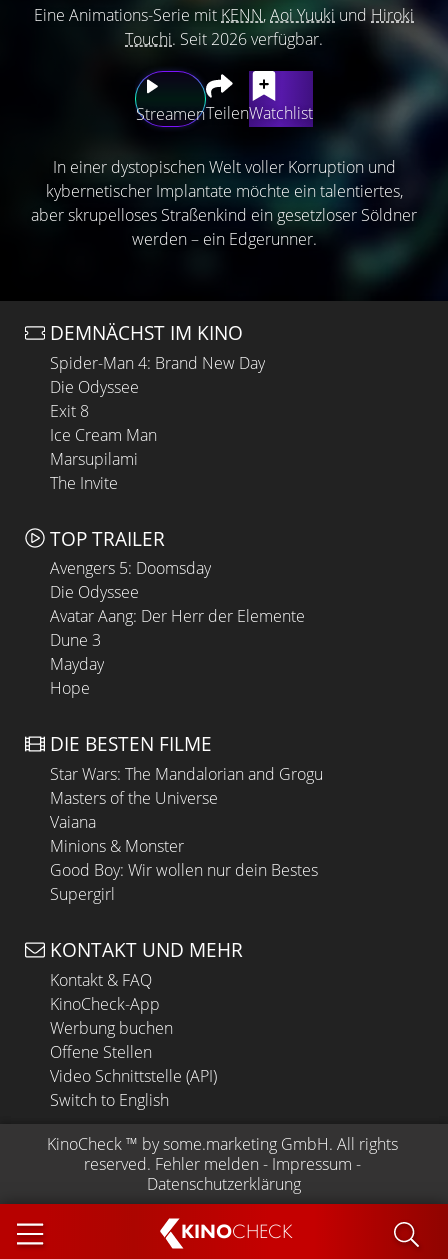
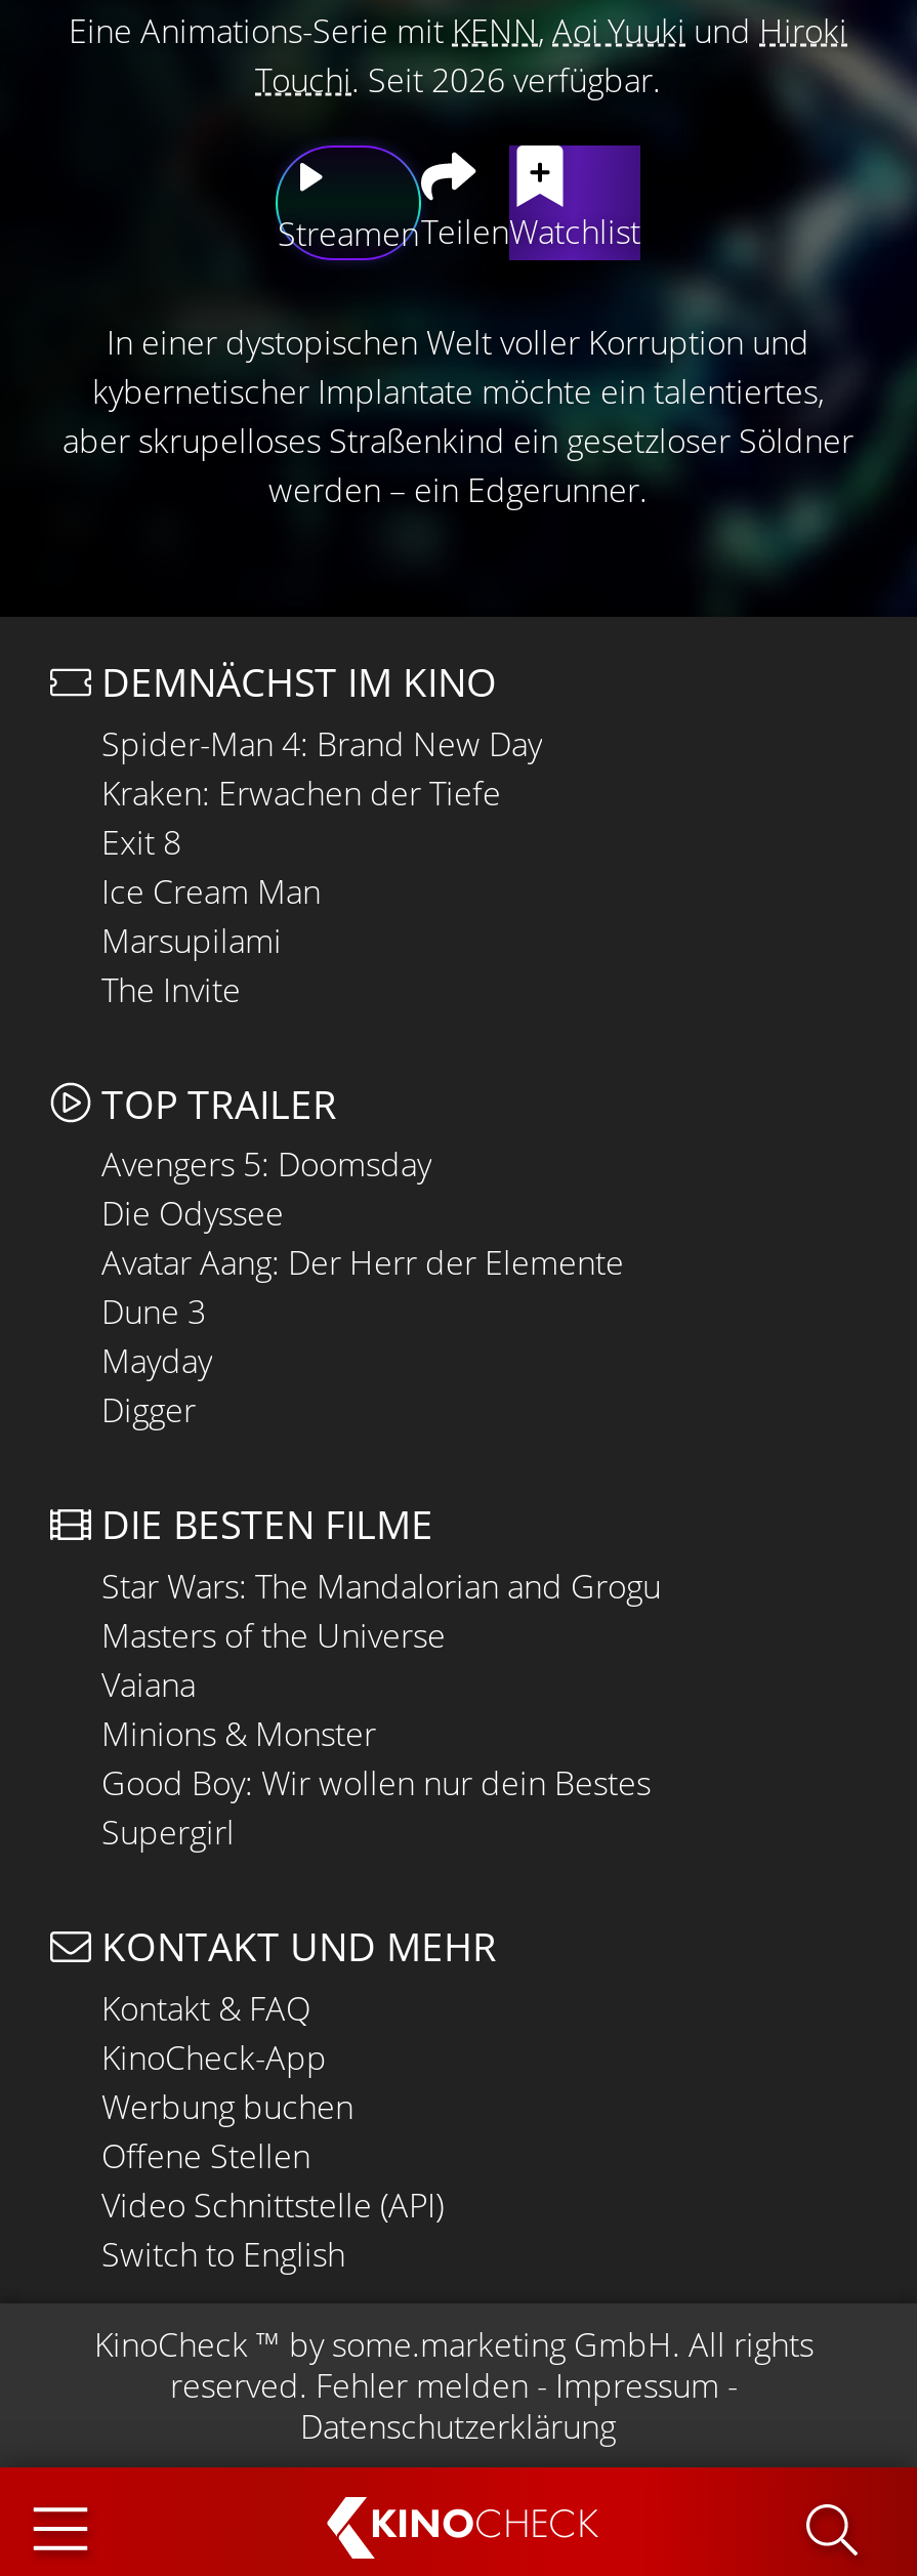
[50,376,139,398] Die Odyssee -> [101,770,501,815] Kraken: Erwachen der Tiefe
[50,677,90,699] Hope -> [101,1388,196,1433] Digger

